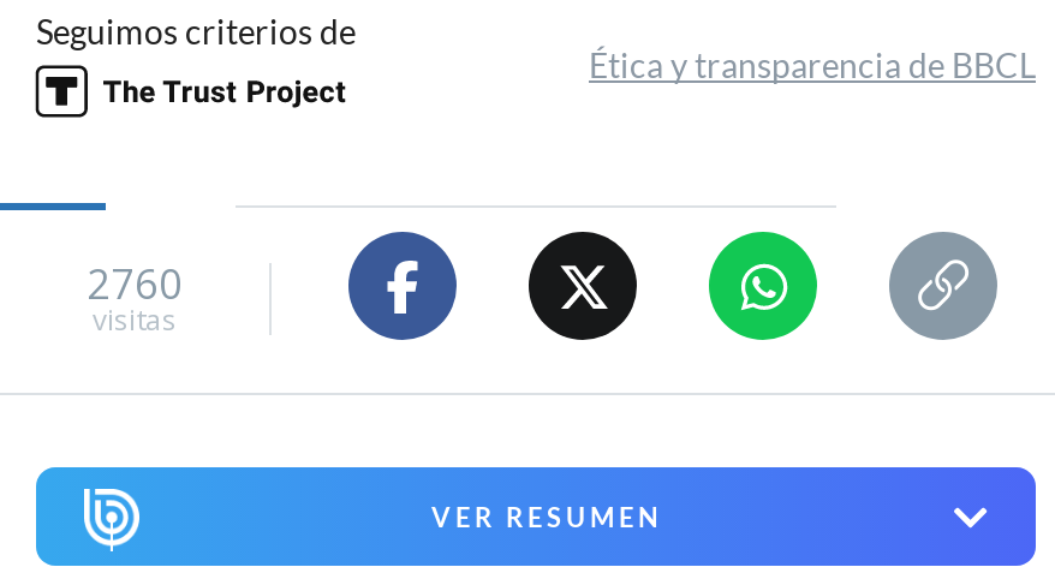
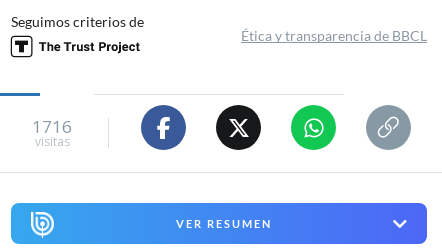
[87,256,183,311] 2760 -> [32,115,72,138] 1716

